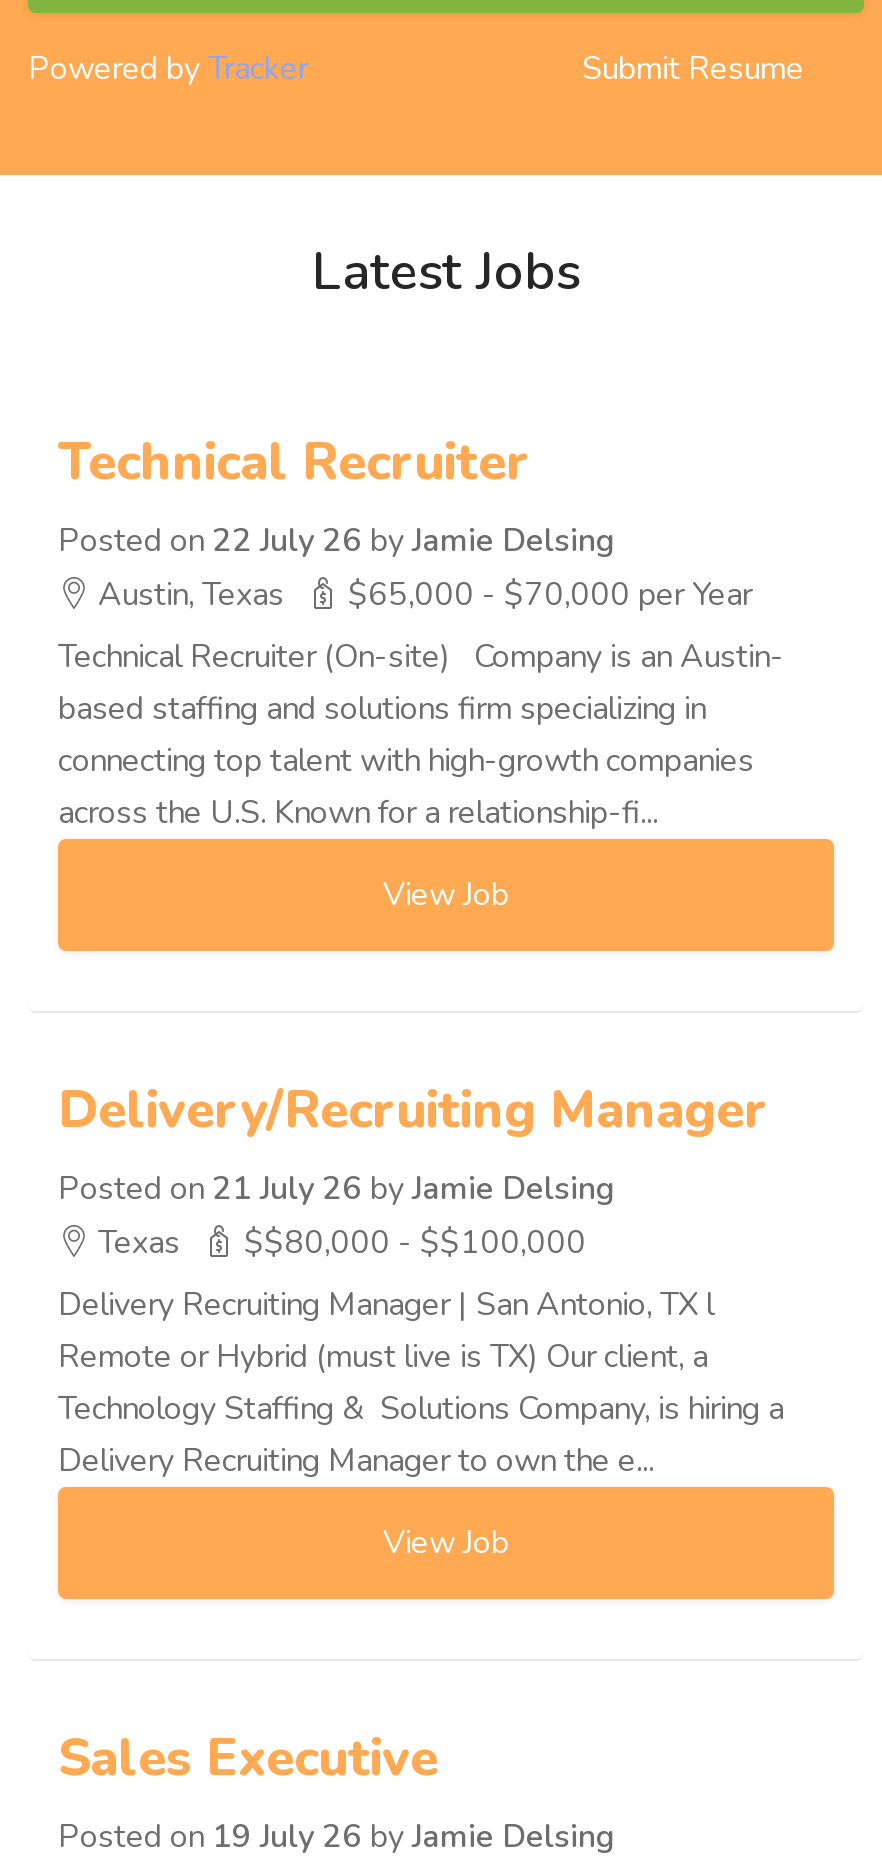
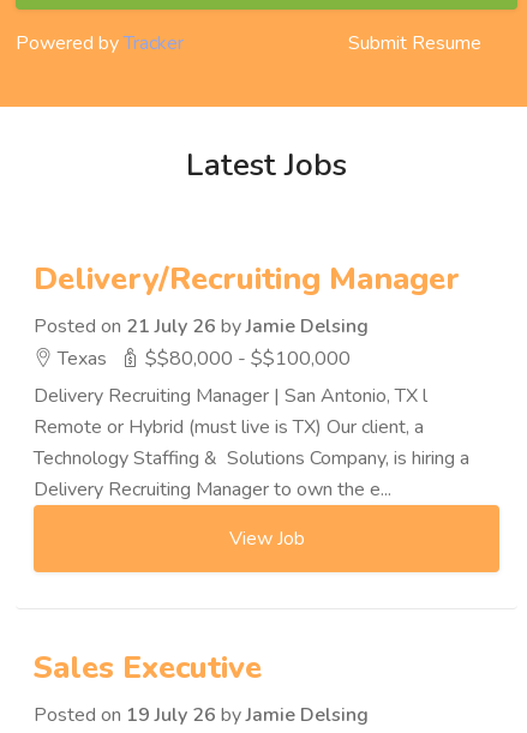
[58,427,784,917] Technical Recruiter | Posted on 22 July 26 byJamie Delsing | Austin, Texas | $65,000 - $70,000 per Year | Technical Recruiter (On-site) Company is an Austin- | based staffing and solutions firm specializing in | connecting top talent with high-growth companies | across the U.S. Known for a relationship-fi... | View Job -> none

